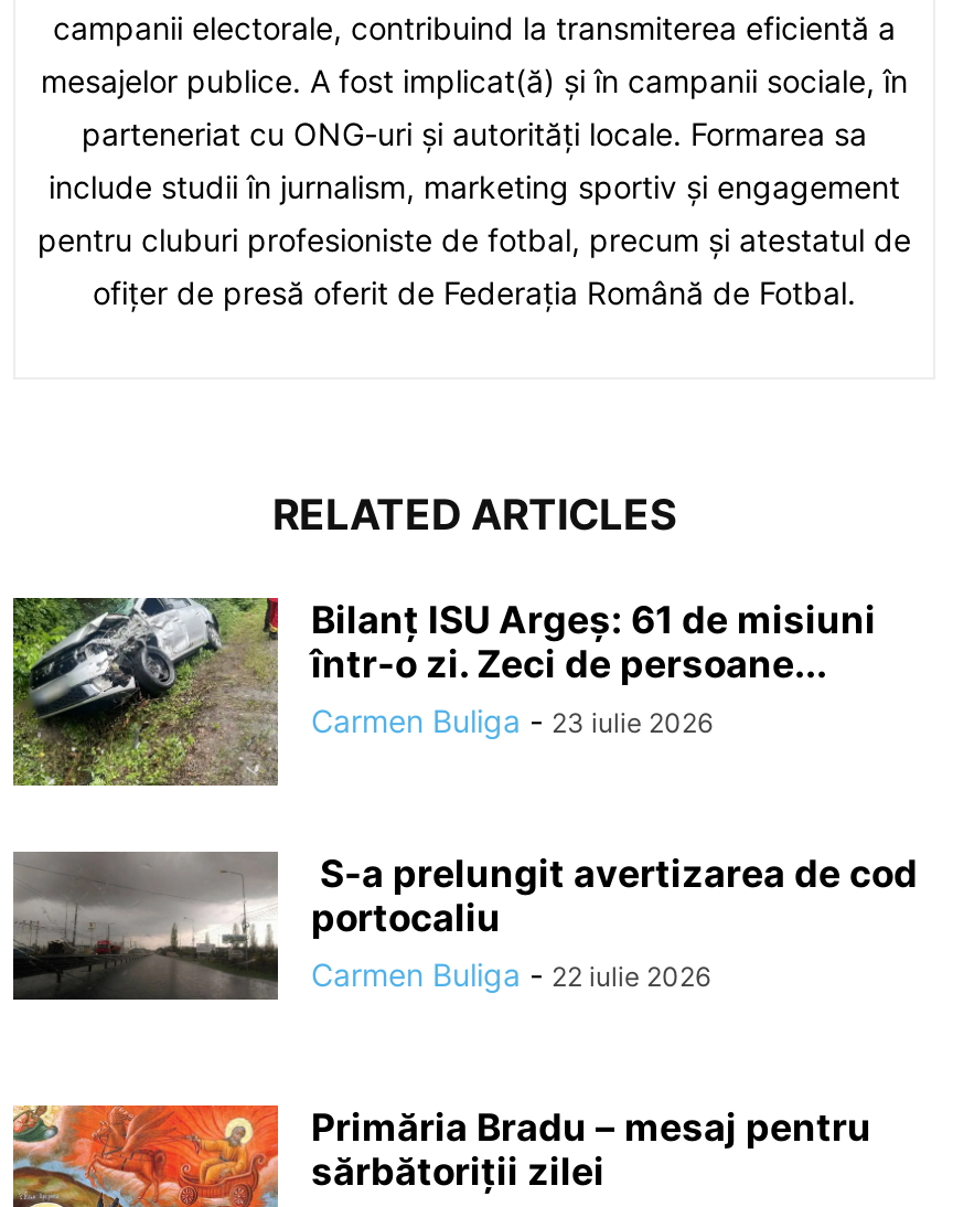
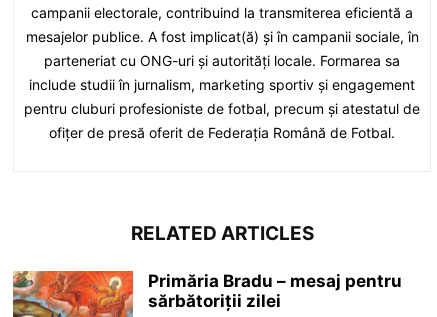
[11,596,876,788] [image] | Bilanț ISU Argeș: 61 de misiuni | într-o zi. Zeci de persoane... | Carmen Buliga - 23 iulie 2026 -> none
[13,850,918,1002] [image] | S-a prelungit avertizarea de cod | portocaliu | Carmen Buliga - 22 iulie 2026 -> none

